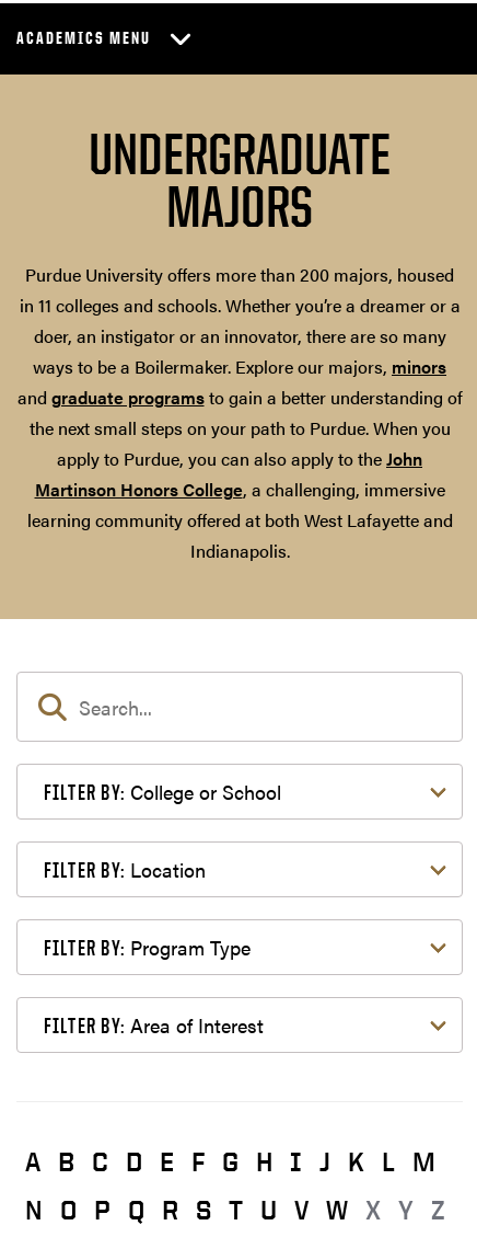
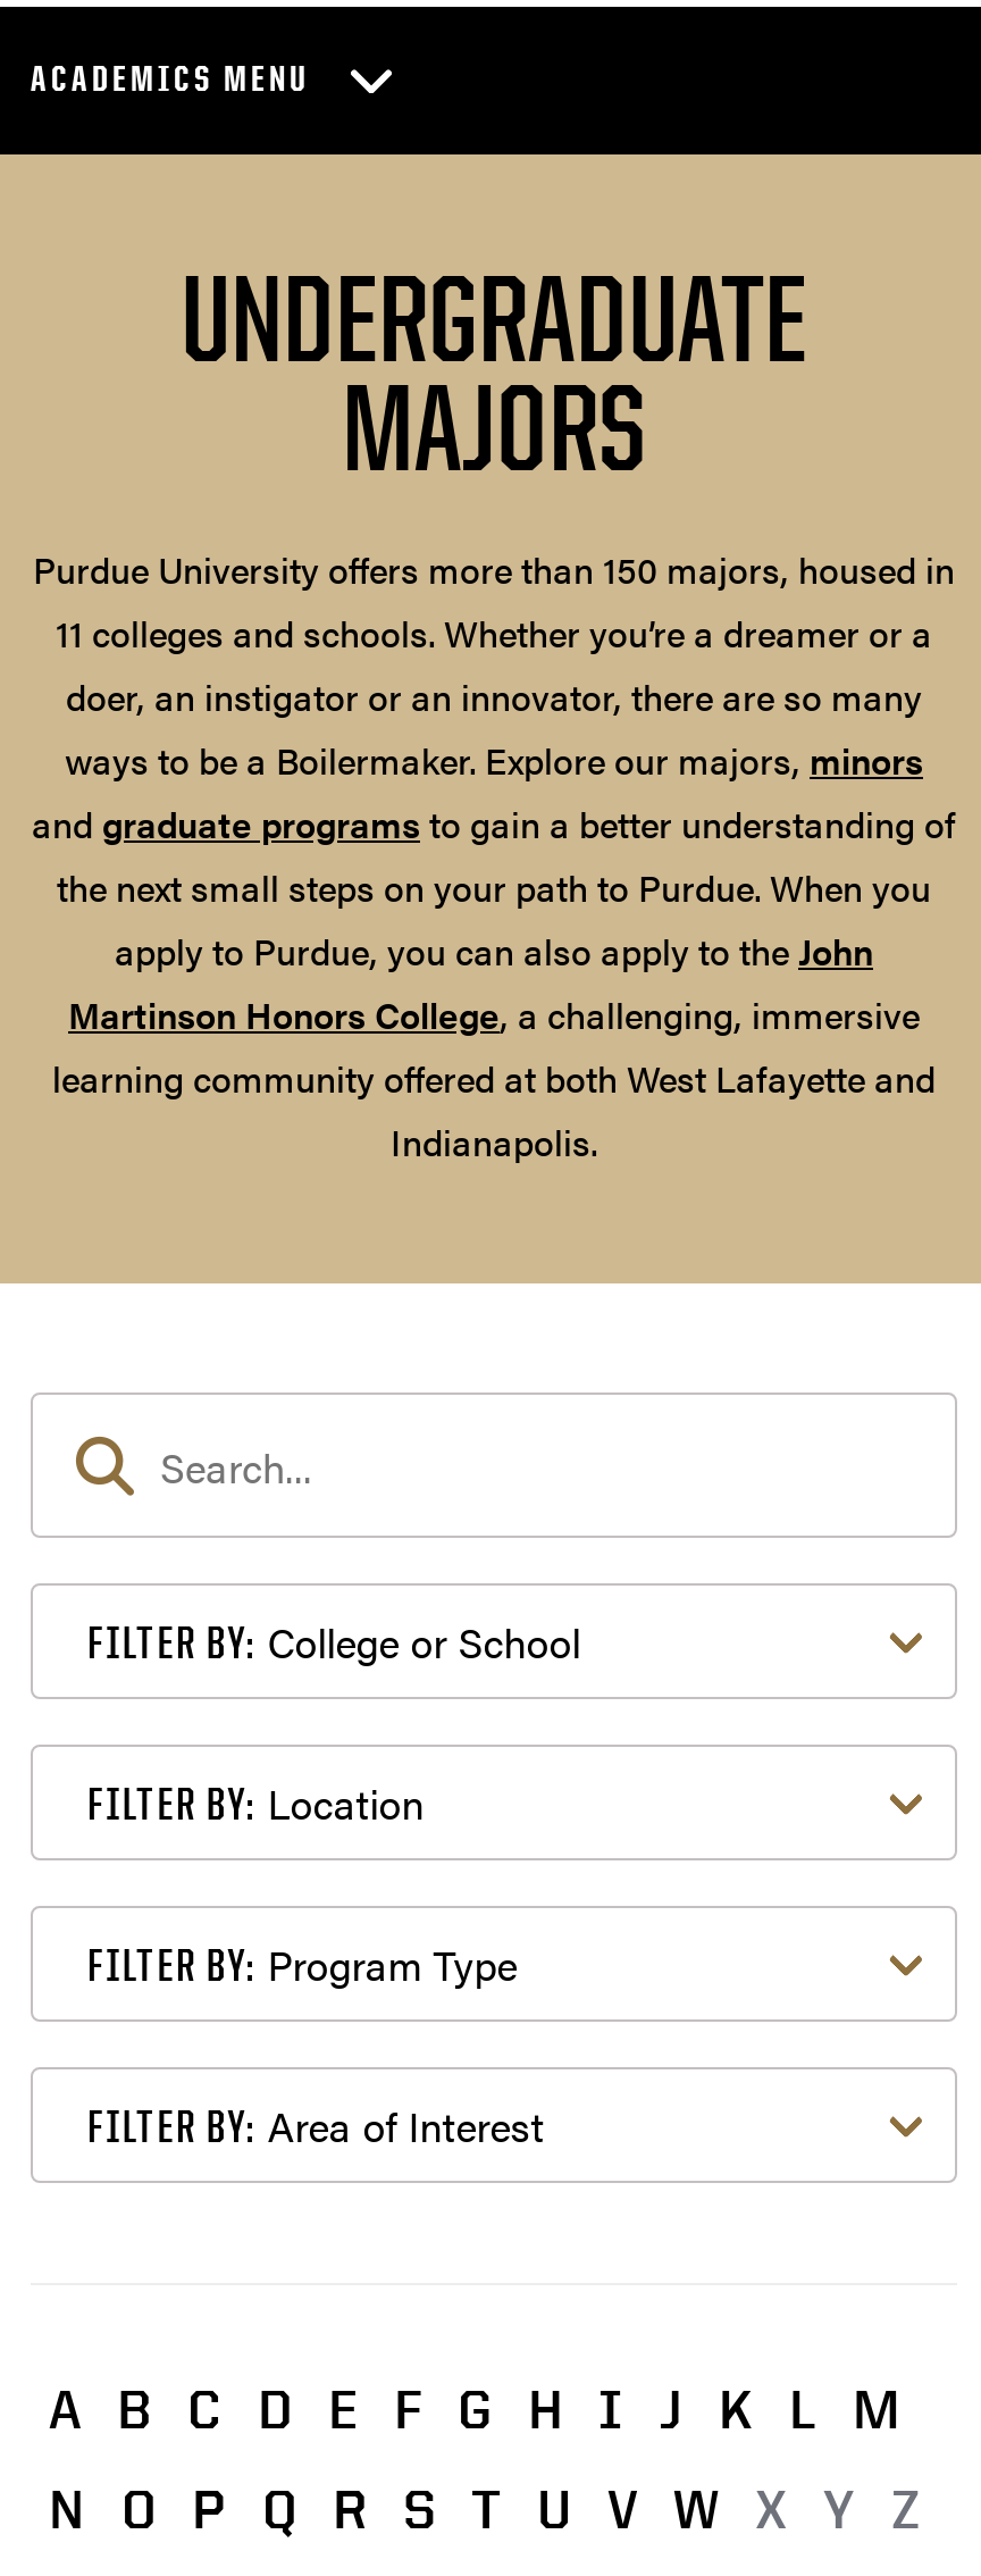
[19,262,460,318] Purdue University offers more than 200 majors, housed | in 11 colleges and schools. Whether you’re a dreamer or a -> [33,543,955,659] Purdue University offers more than 150 majors, housed in | 11 colleges and schools. Whether you’re a dreamer or a

